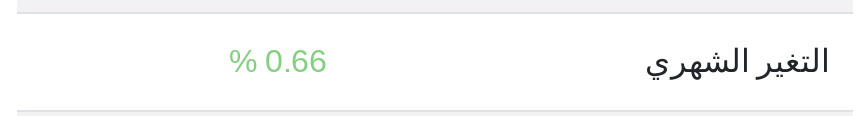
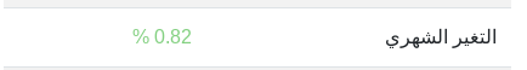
[265,44,327,78] 0.66 % -> [154,27,192,47] 0.82 %

